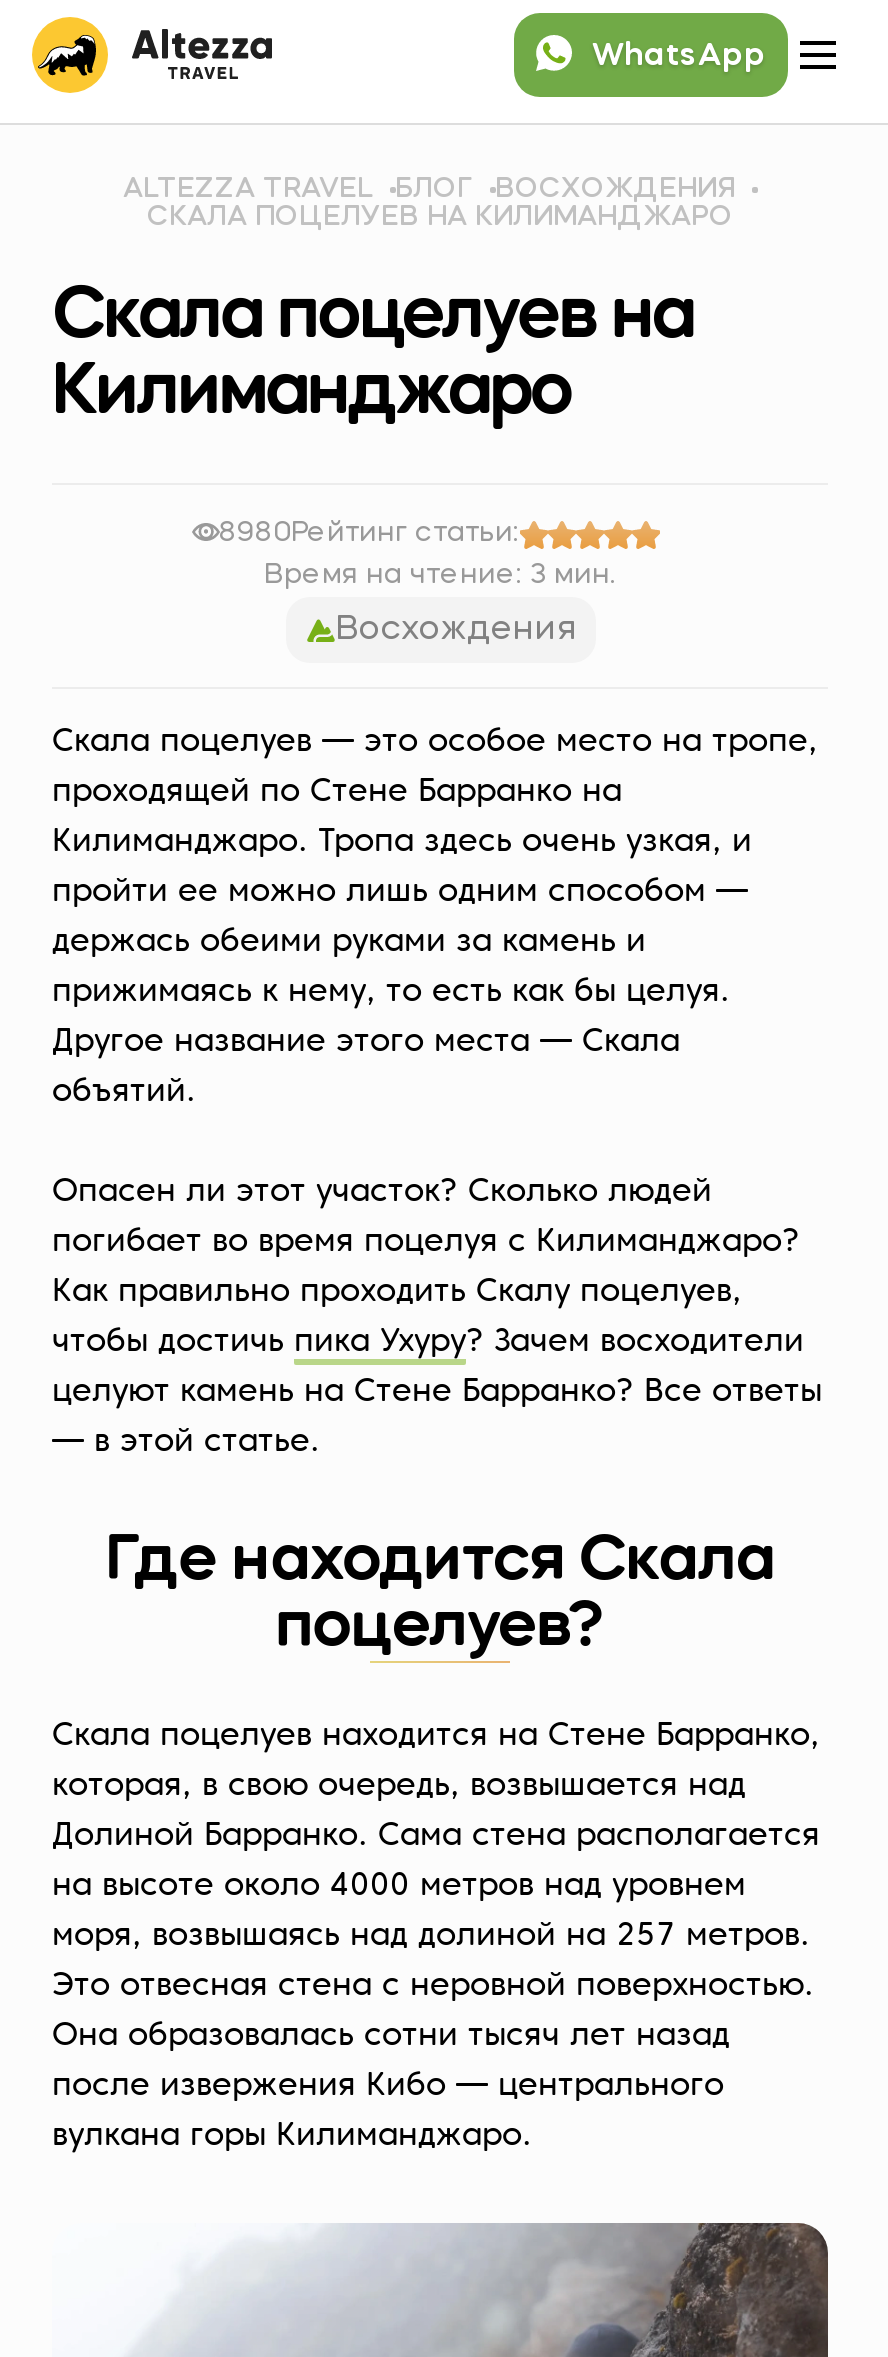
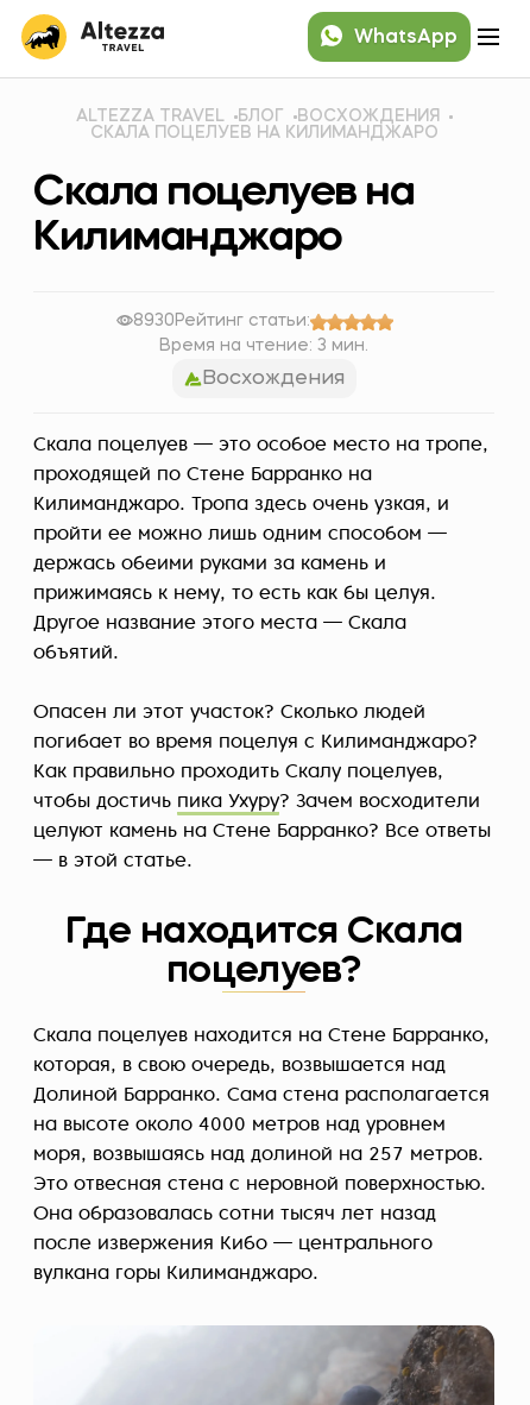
[219,519,519,547] 8980Рейтинг статьи: -> [133,313,310,329] 8930Рейтинг статьи:

